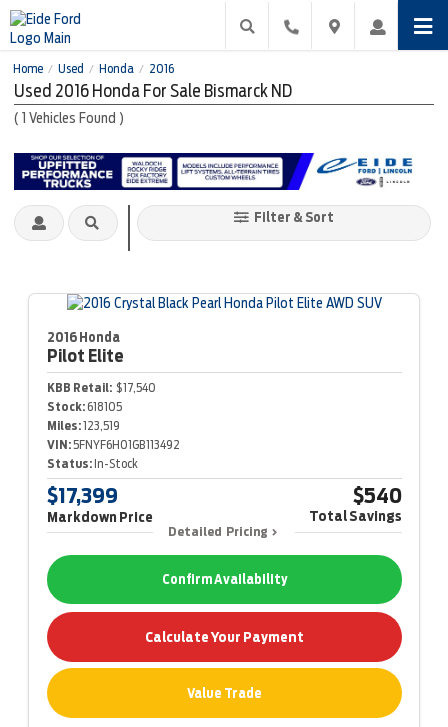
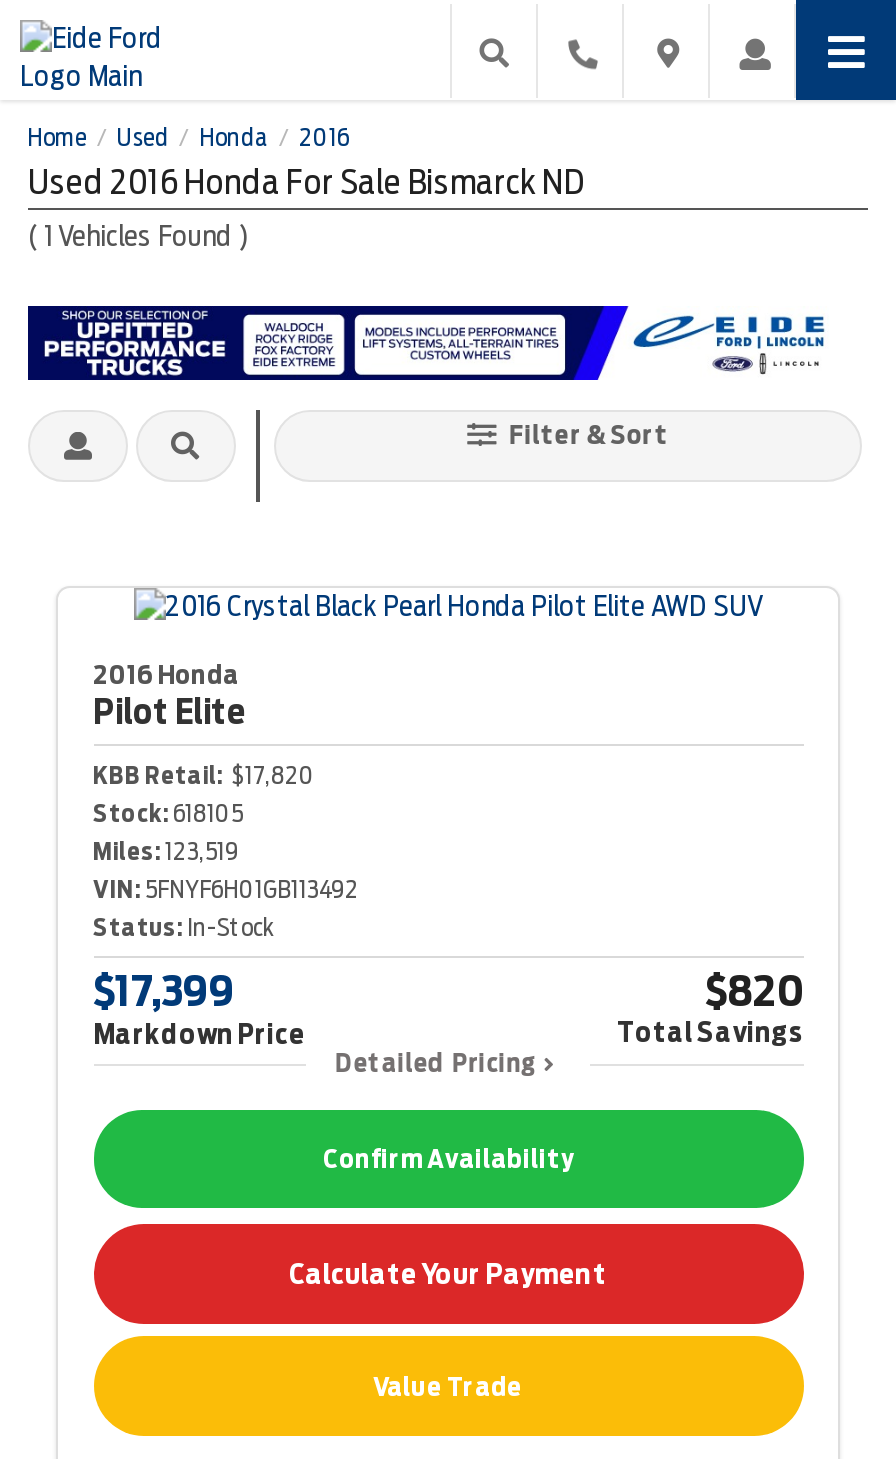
[46,380,155,395] KBB Retail: $17,540 -> [93,759,315,789] KBB Retail: $17,820
[352,483,401,508] $540 -> [705,965,803,1015] $820

